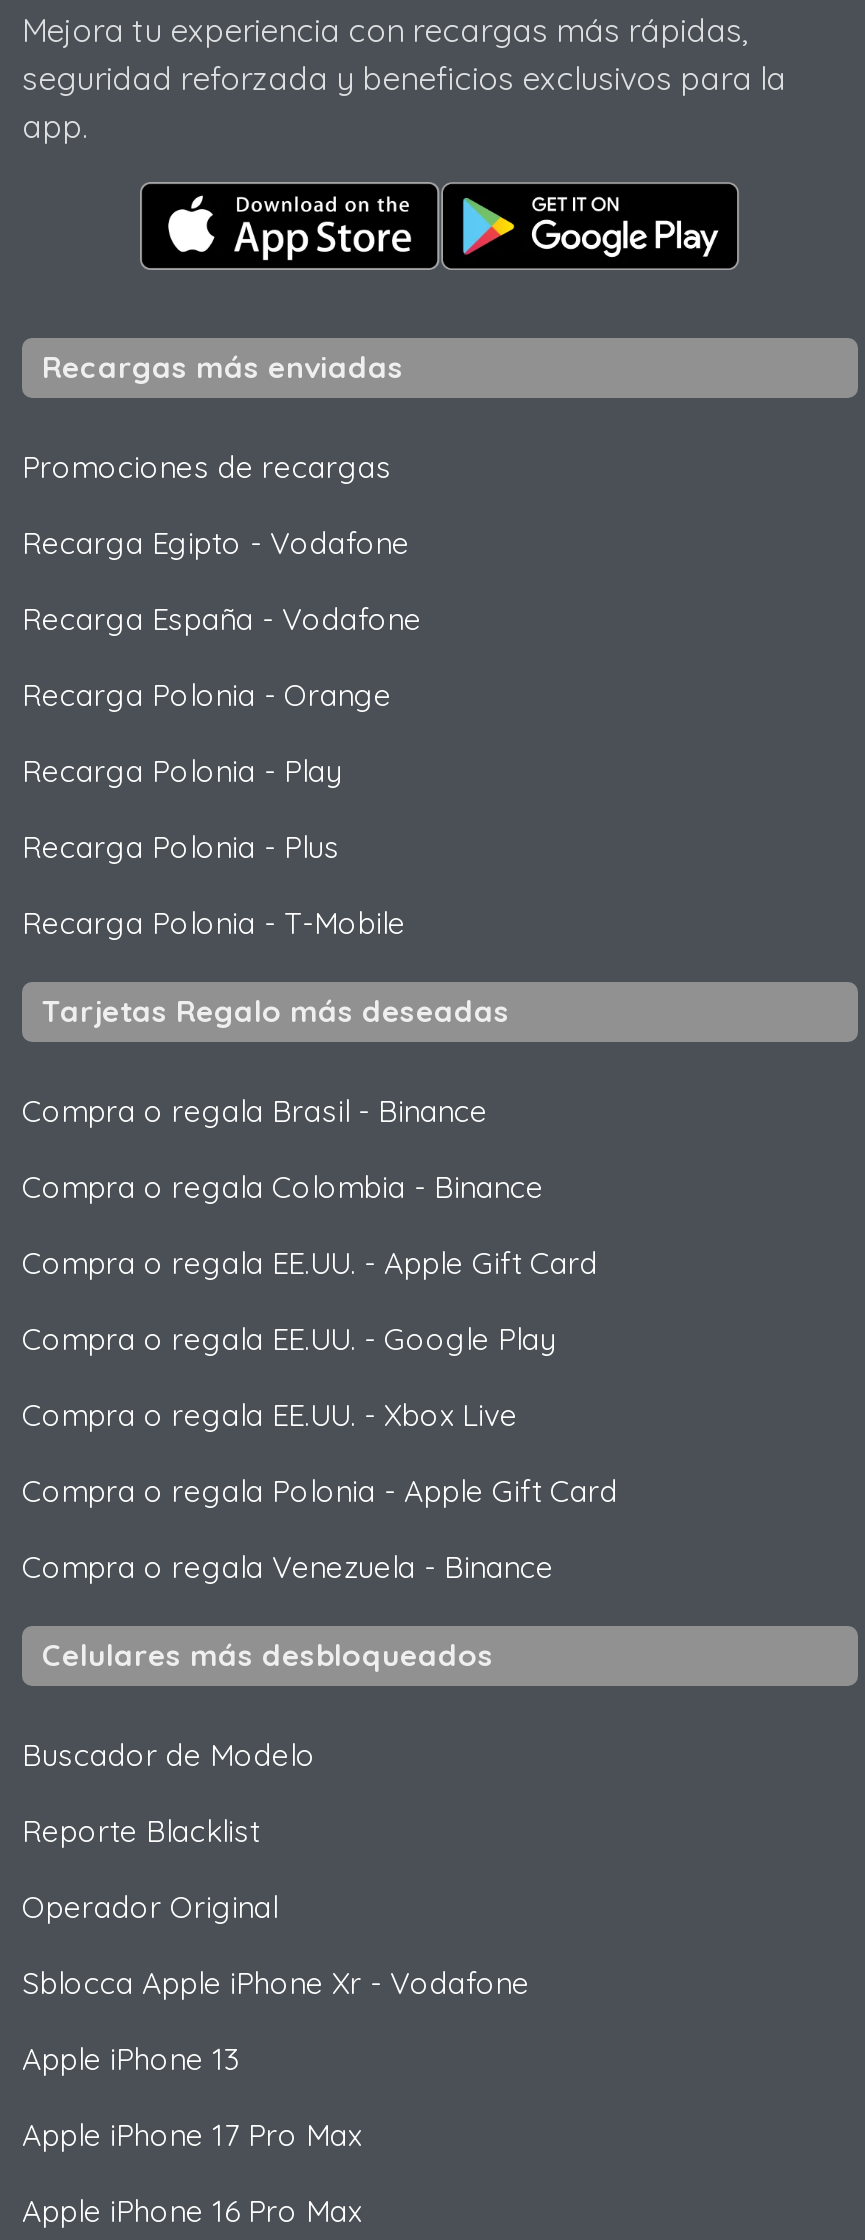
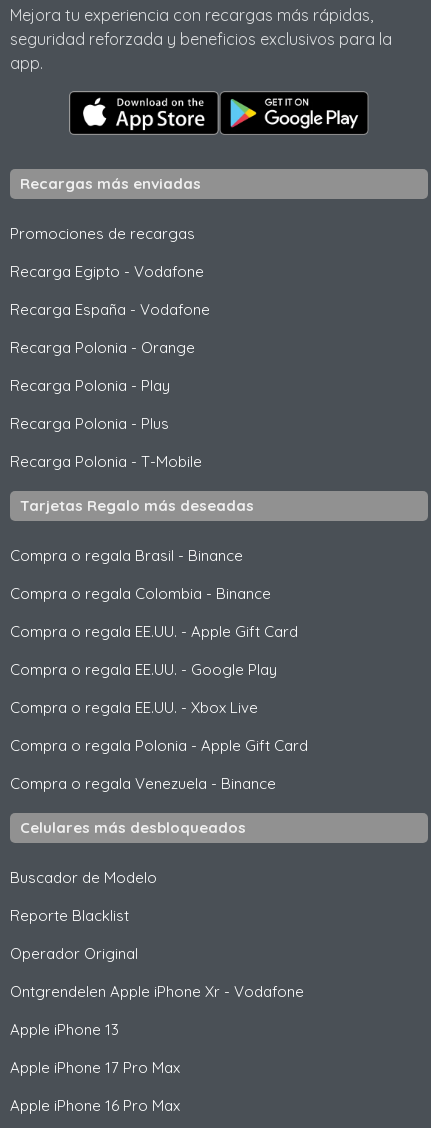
[22,1965,530,2003] Sblocca Apple iPhone Xr - Vodafone -> [10,982,304,1001] Ontgrendelen Apple iPhone Xr - Vodafone

